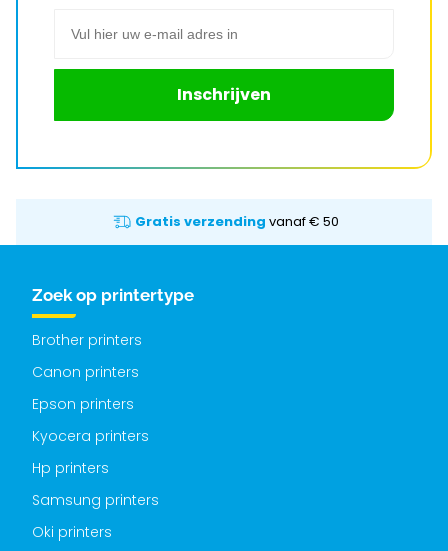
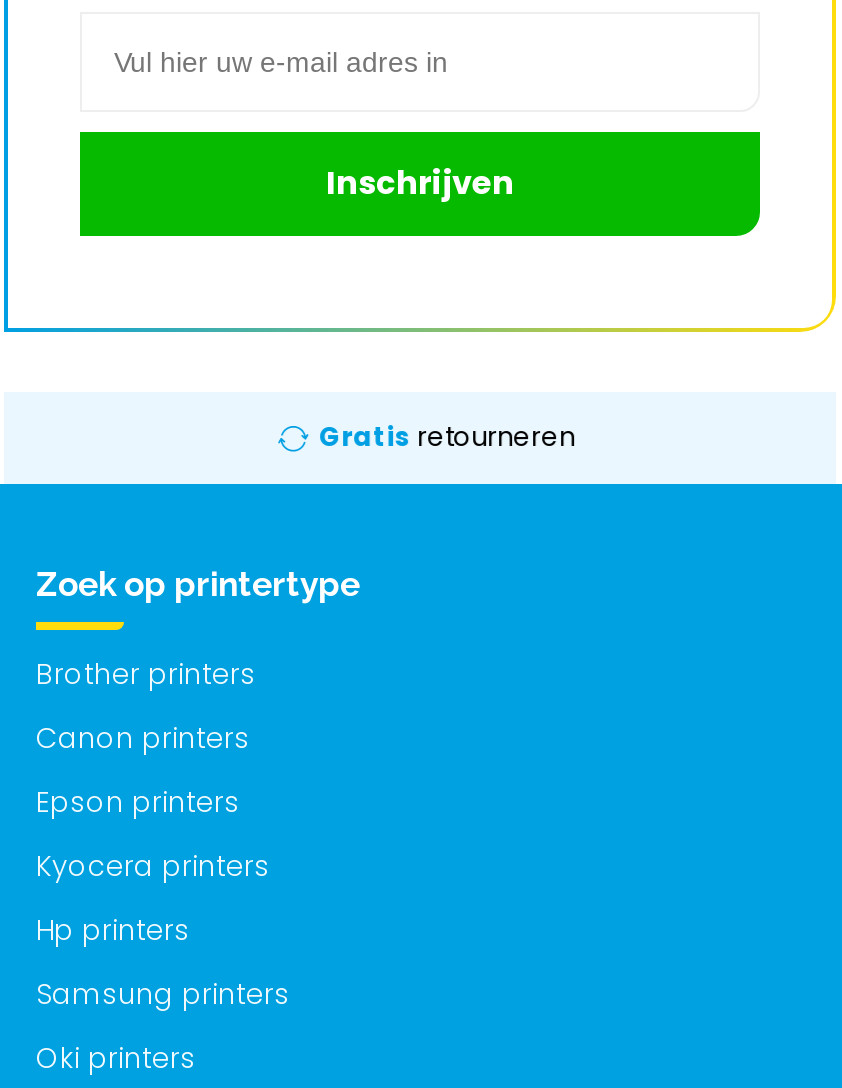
[135,212,339,231] Gratis verzending vanaf € 50 -> [318,419,574,457] Gratis retourneren

